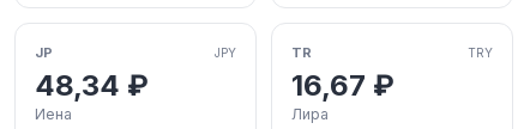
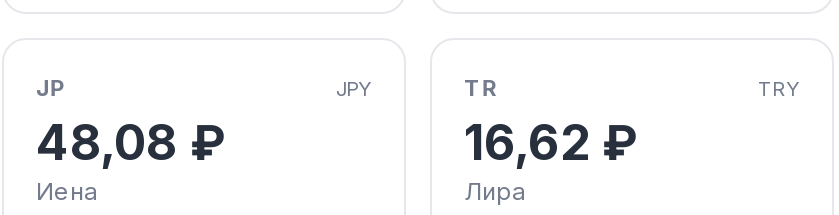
[35,68,149,103] 48,34 ₽ -> [36,115,226,173] 48,08 ₽
[291,68,394,103] 16,67 ₽ -> [464,115,638,173] 16,62 ₽

